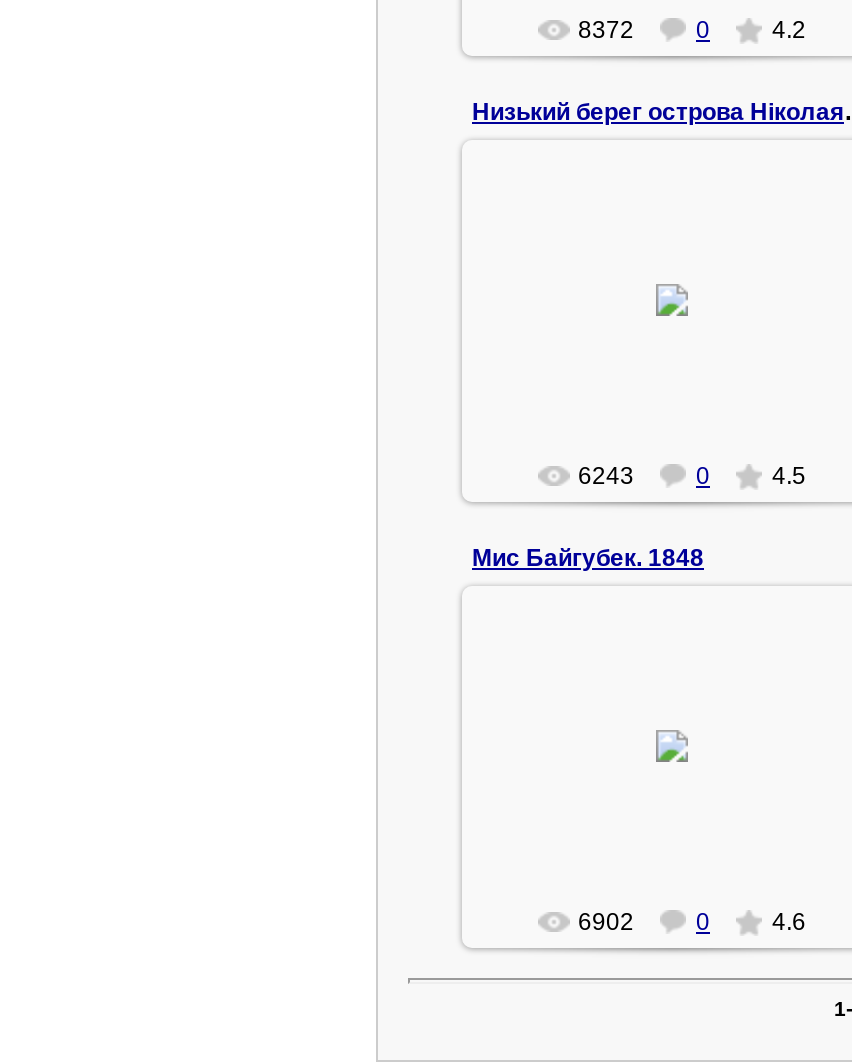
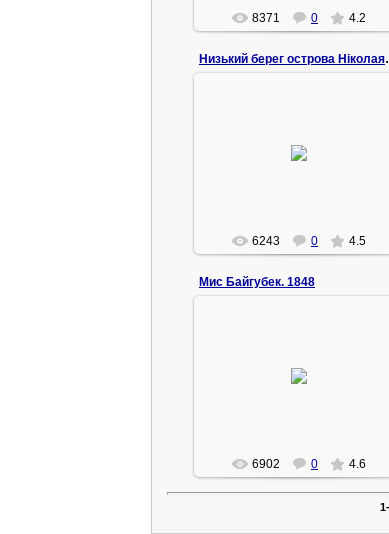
[578,16,634,44] 8372 -> [252,11,280,25] 8371

